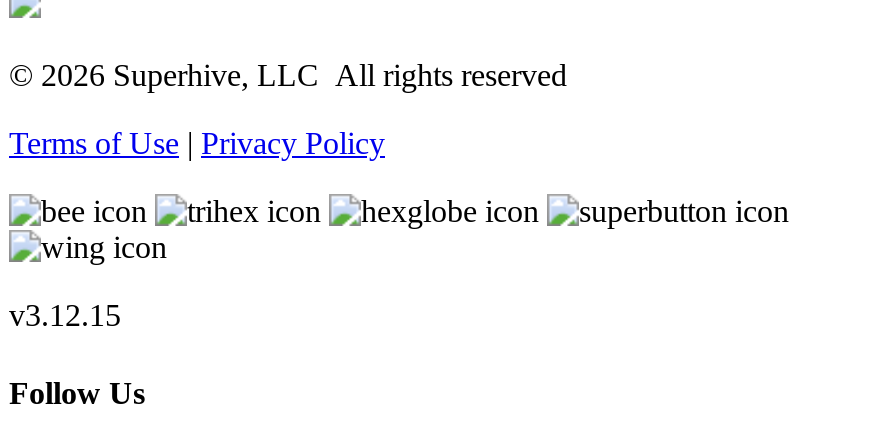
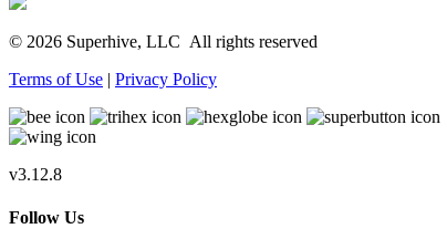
[9,298,121,332] v3.12.15 -> [9,165,62,184] v3.12.8

